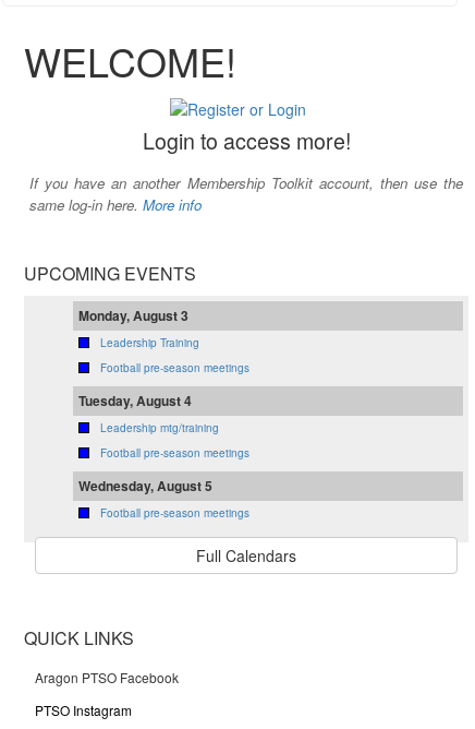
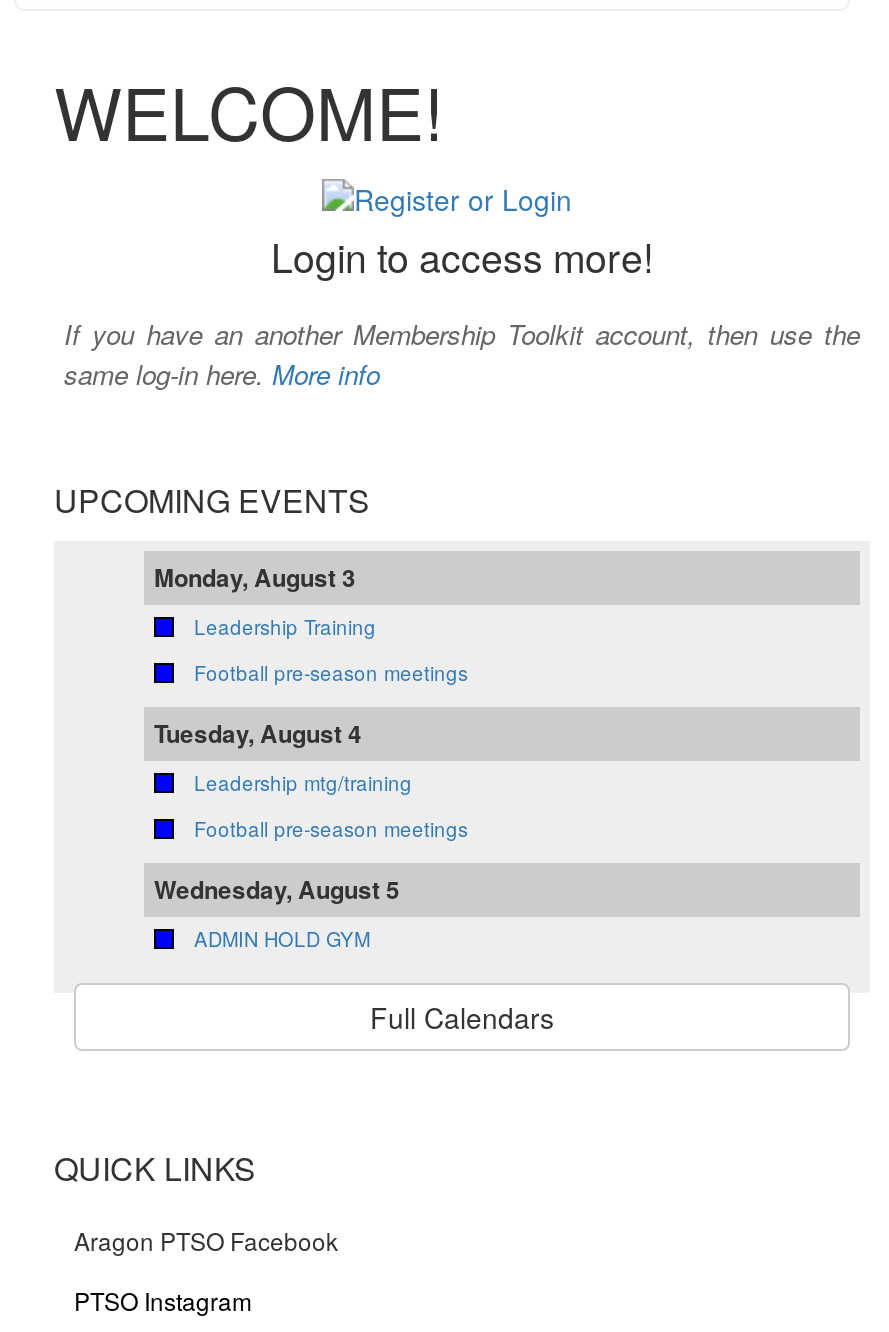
[100,505,249,520] Football pre-season meetings -> [194,924,370,952] ADMIN HOLD GYM

